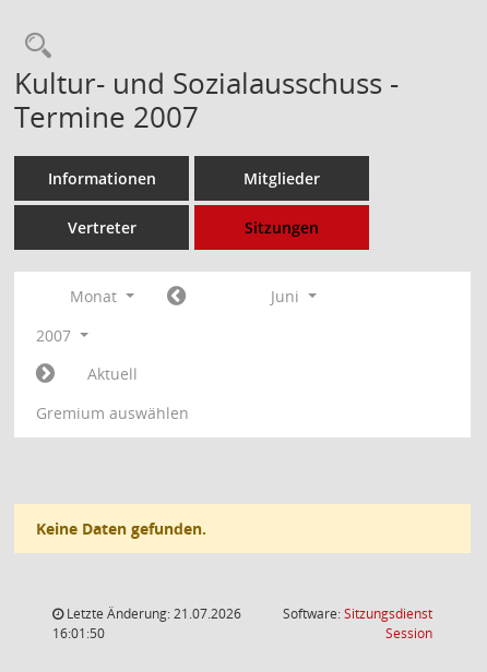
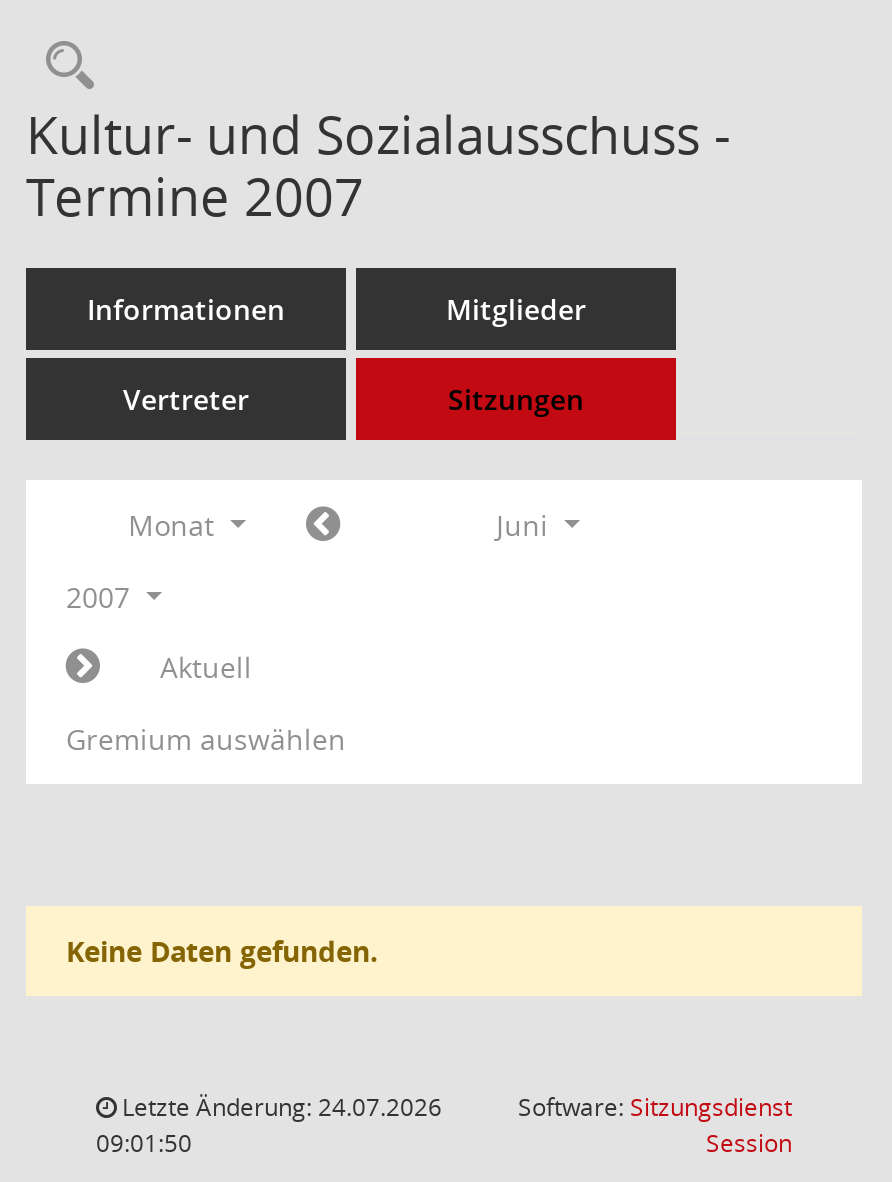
[63,604,241,623] Letzte Änderung: 21.07.2026 -> [116,1090,442,1124] Letzte Änderung: 24.07.2026
[52,624,105,643] 16:01:50 -> [96,1126,192,1160] 09:01:50

